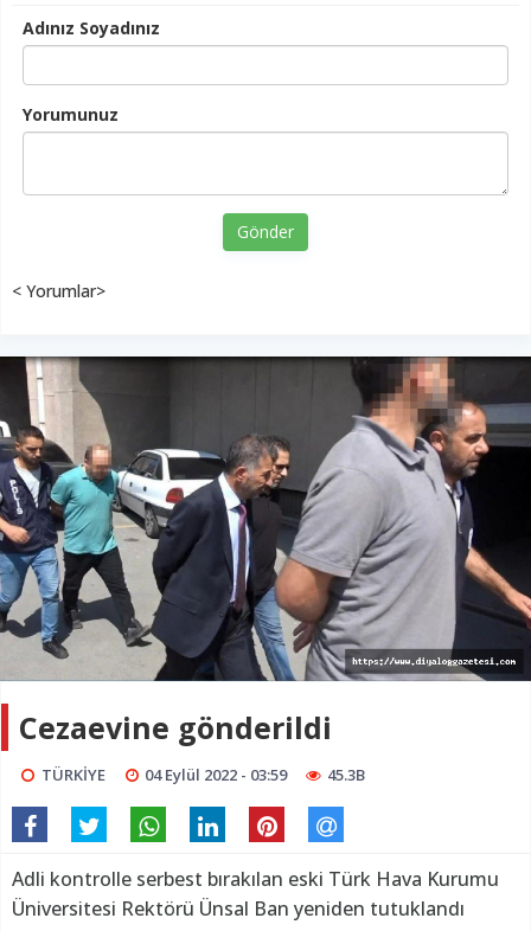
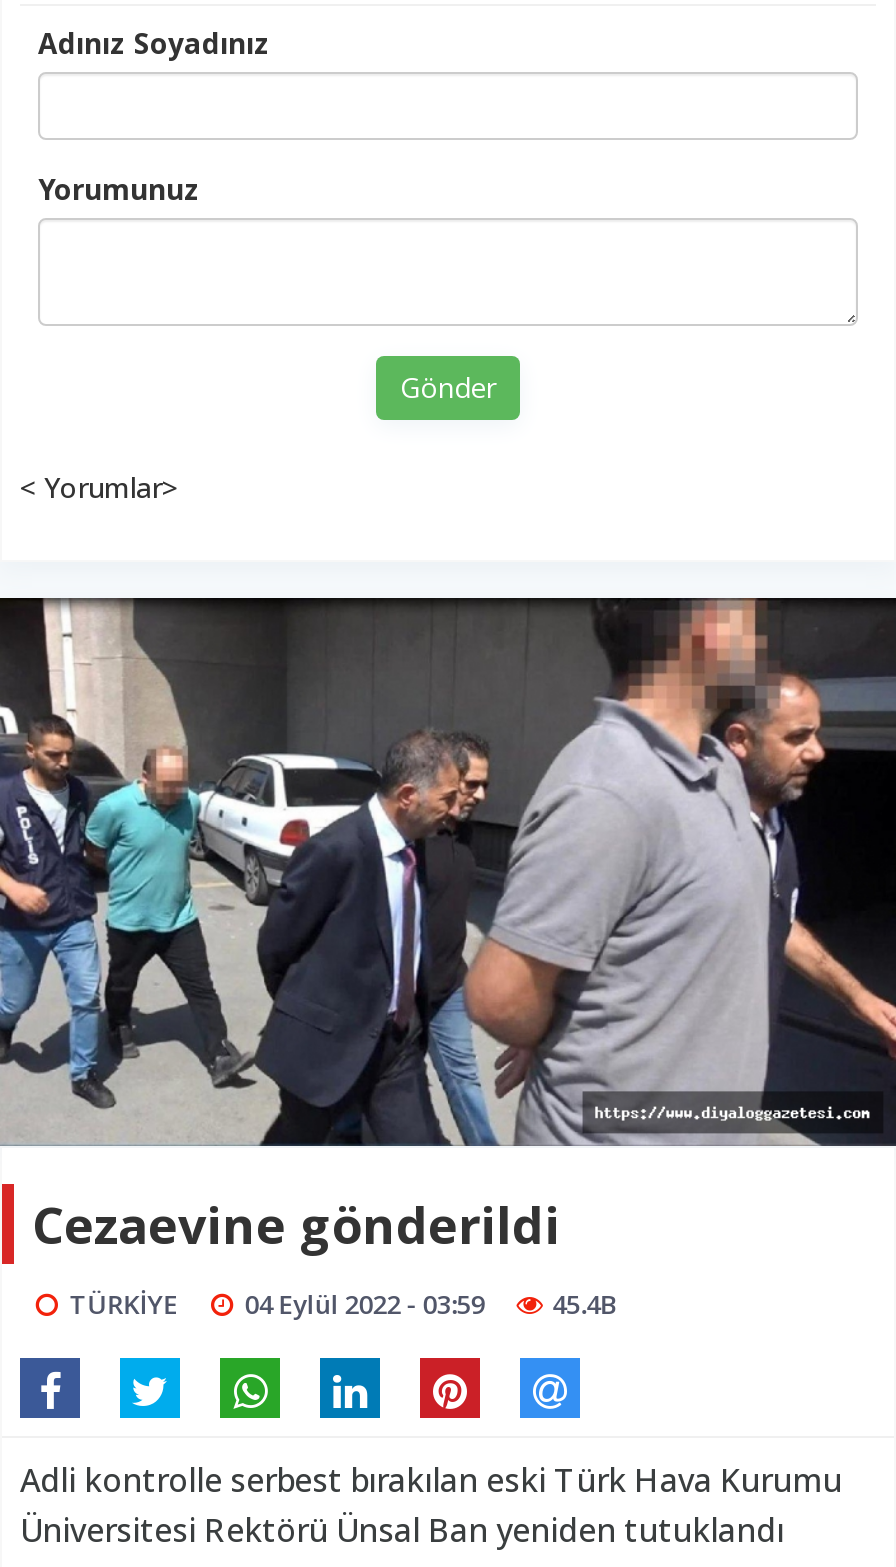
[41,764,365,785] TÜRKİYE 04 Eylül 2022 - 03:59 45.3B -> [69,1286,616,1322] TÜRKİYE 04 Eylül 2022 - 03:59 45.4B

